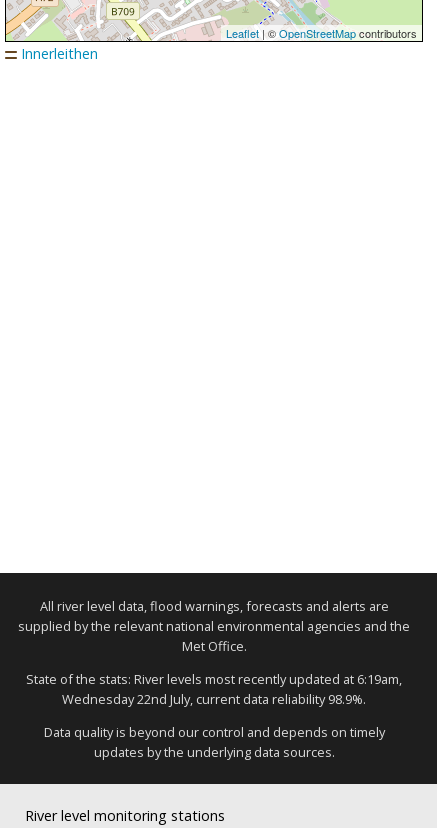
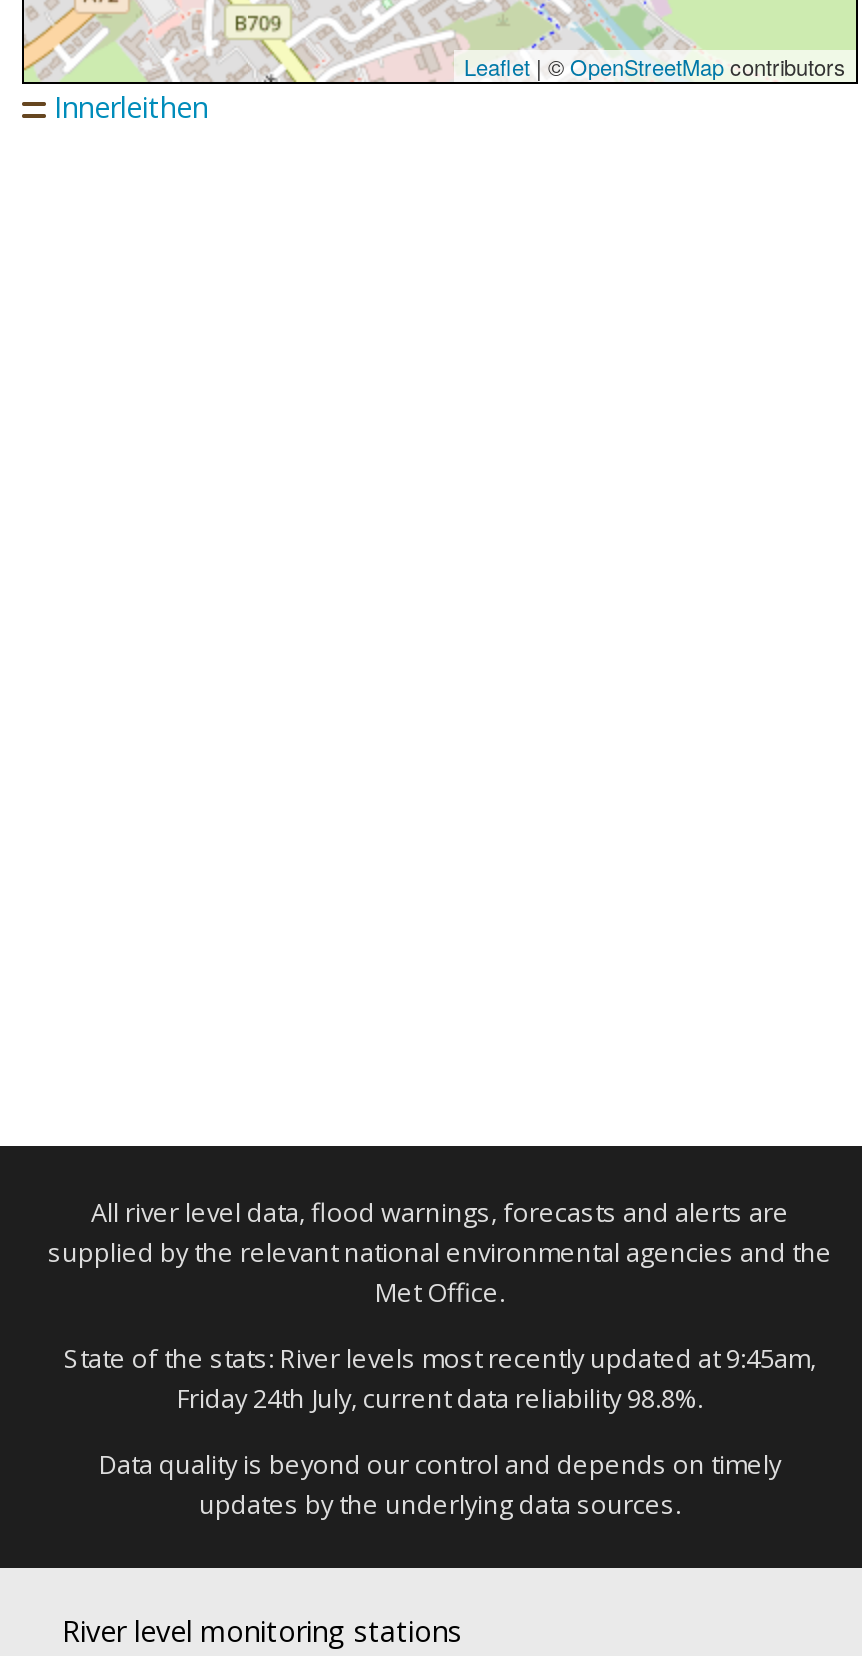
[26,670,402,688] State of the stats: River levels most recently updated at 6:19am, -> [64,1339,816,1375] State of the stats: River levels most recently updated at 9:45am,
[62,690,366,708] Wednesday 22nd July, current data reliability 98.9%. -> [177,1379,703,1415] Friday 24th July, current data reliability 98.8%.

